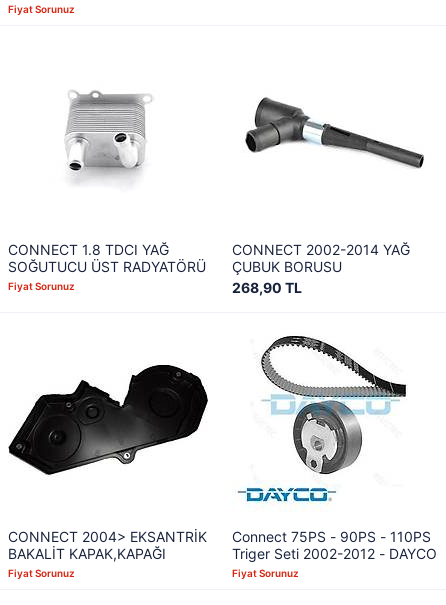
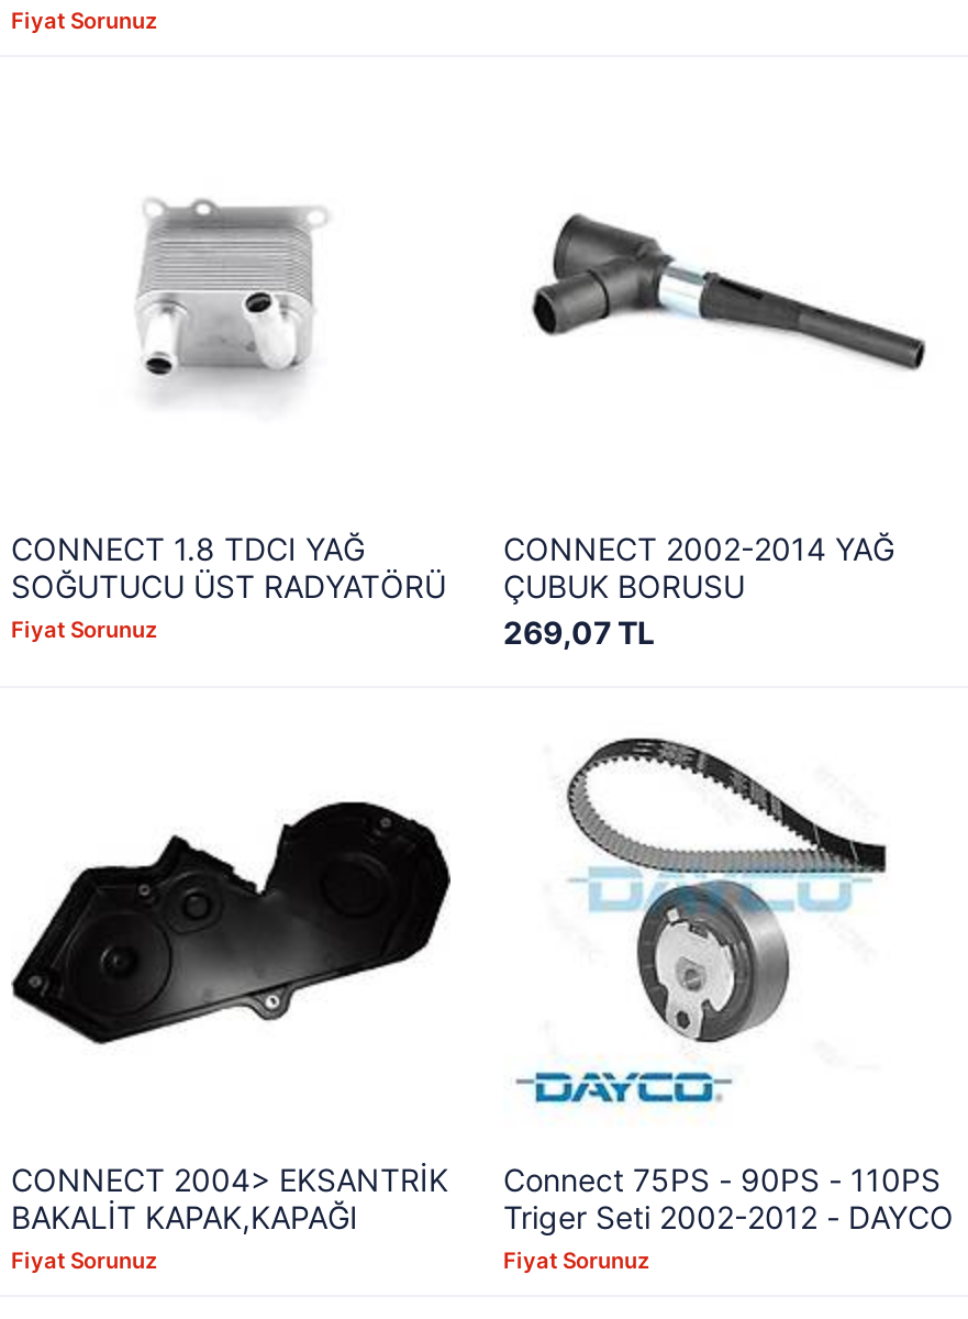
[232,279,302,296] 268,90 TL -> [503,613,655,651] 269,07 TL

